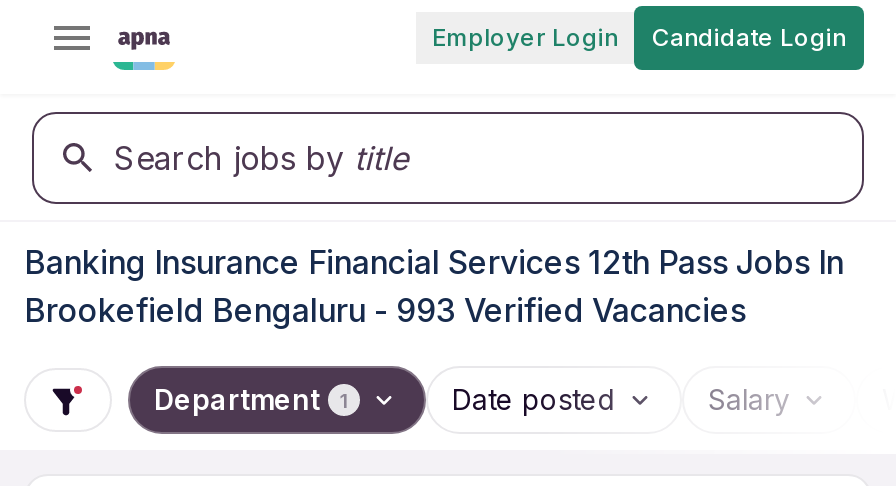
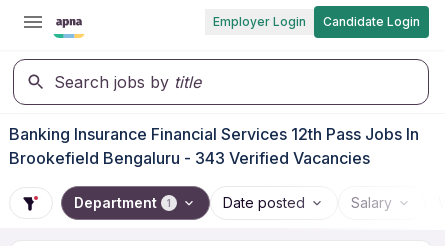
[24,290,746,330] Brookefield Bengaluru - 993 Verified Vacancies -> [9,148,370,168] Brookefield Bengaluru - 343 Verified Vacancies

